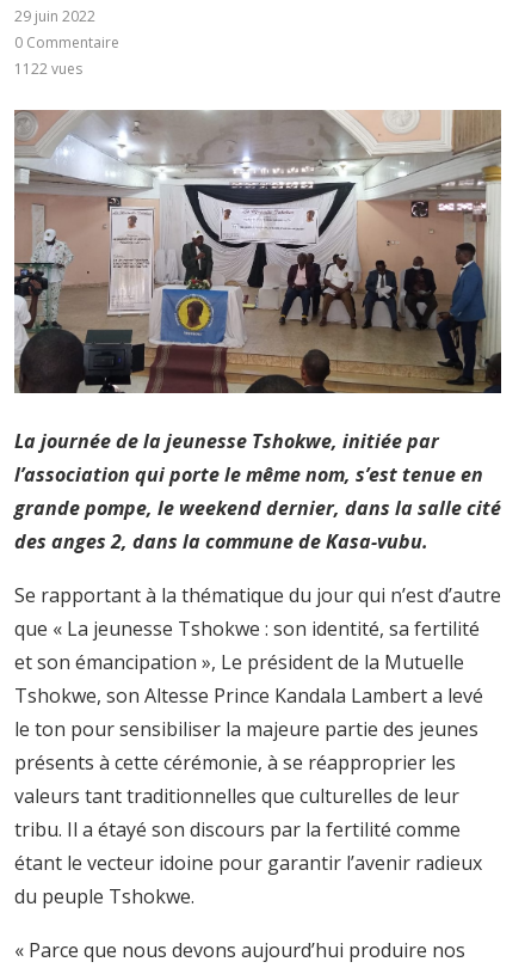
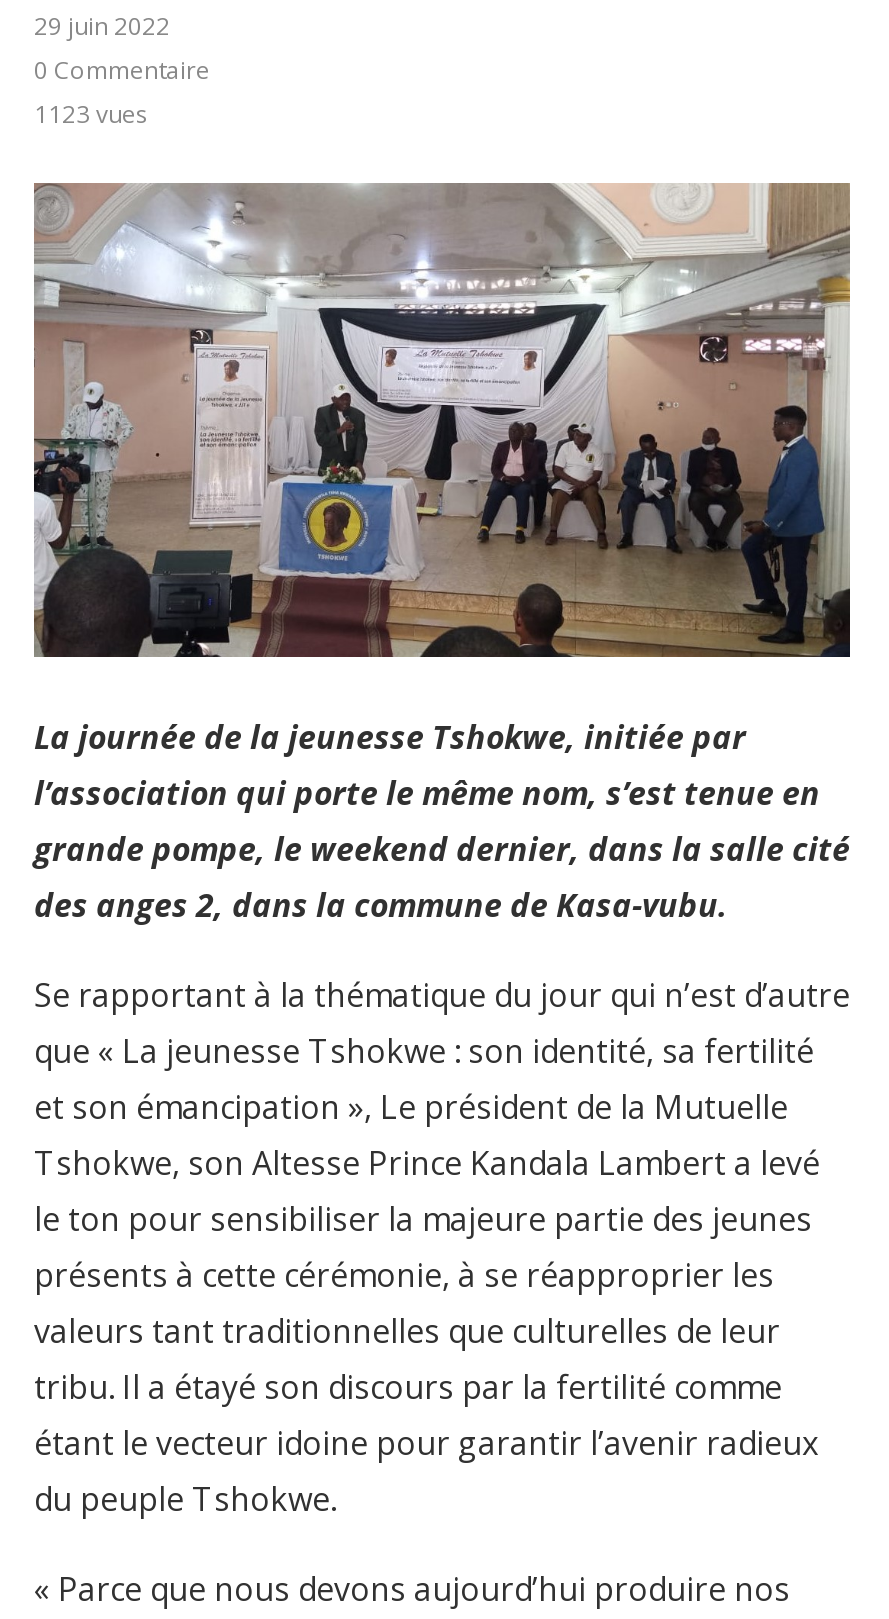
[14,59,82,79] 1122 vues -> [34,97,148,131] 1123 vues

